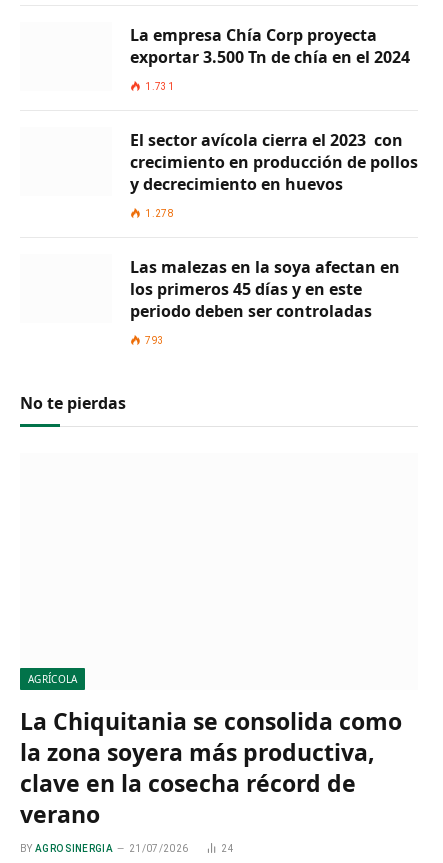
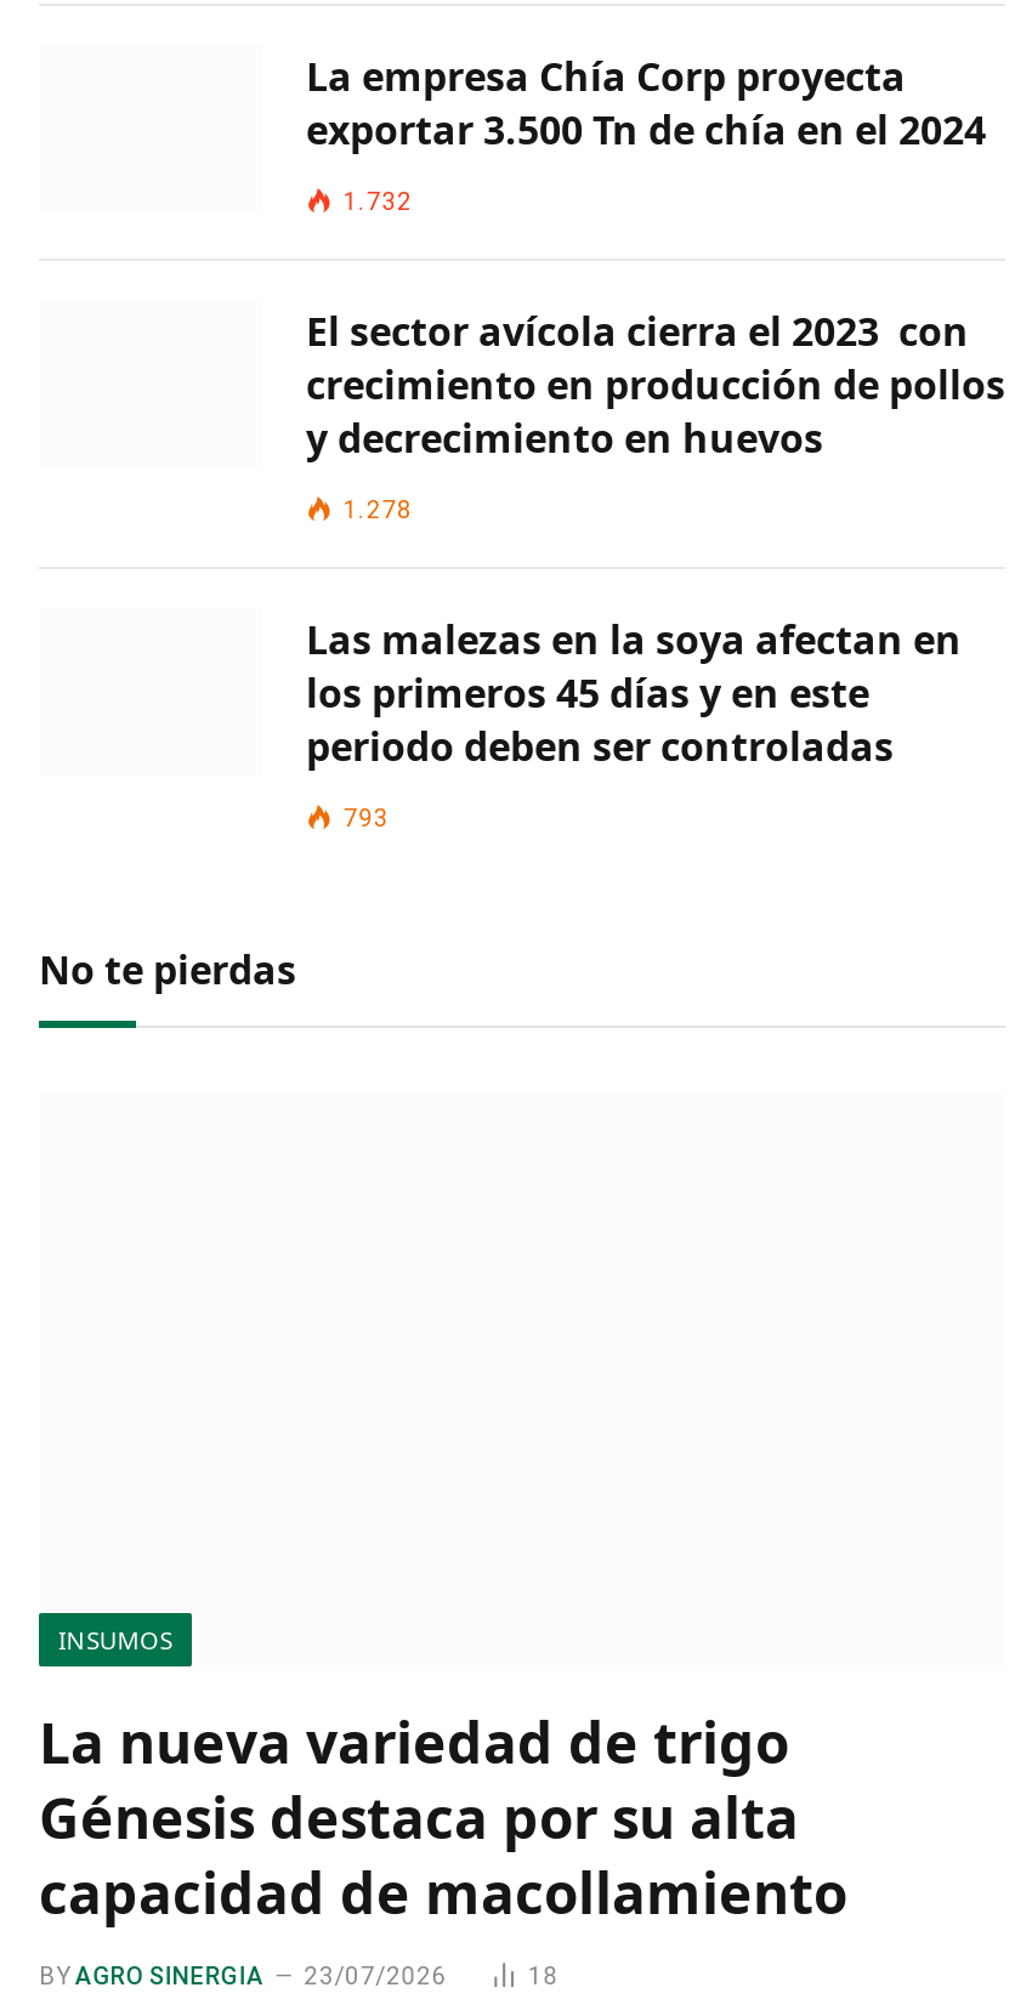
[145,81,174,92] 1.731 -> [343,188,412,215] 1.732
[28,672,77,686] AGRÍCOLA -> [58,1623,173,1656] INSUMOS
[20,705,402,830] La Chiquitania se consolida como | la zona soyera más productiva, | clave en la cosecha récord de | verano -> [39,1703,847,1931] La nueva variedad de trigo | Génesis destaca por su alta | capacidad de macollamiento
[129,843,234,854] 21/07/2026 | 24 -> [304,1962,559,1989] 23/07/2026 | 18

